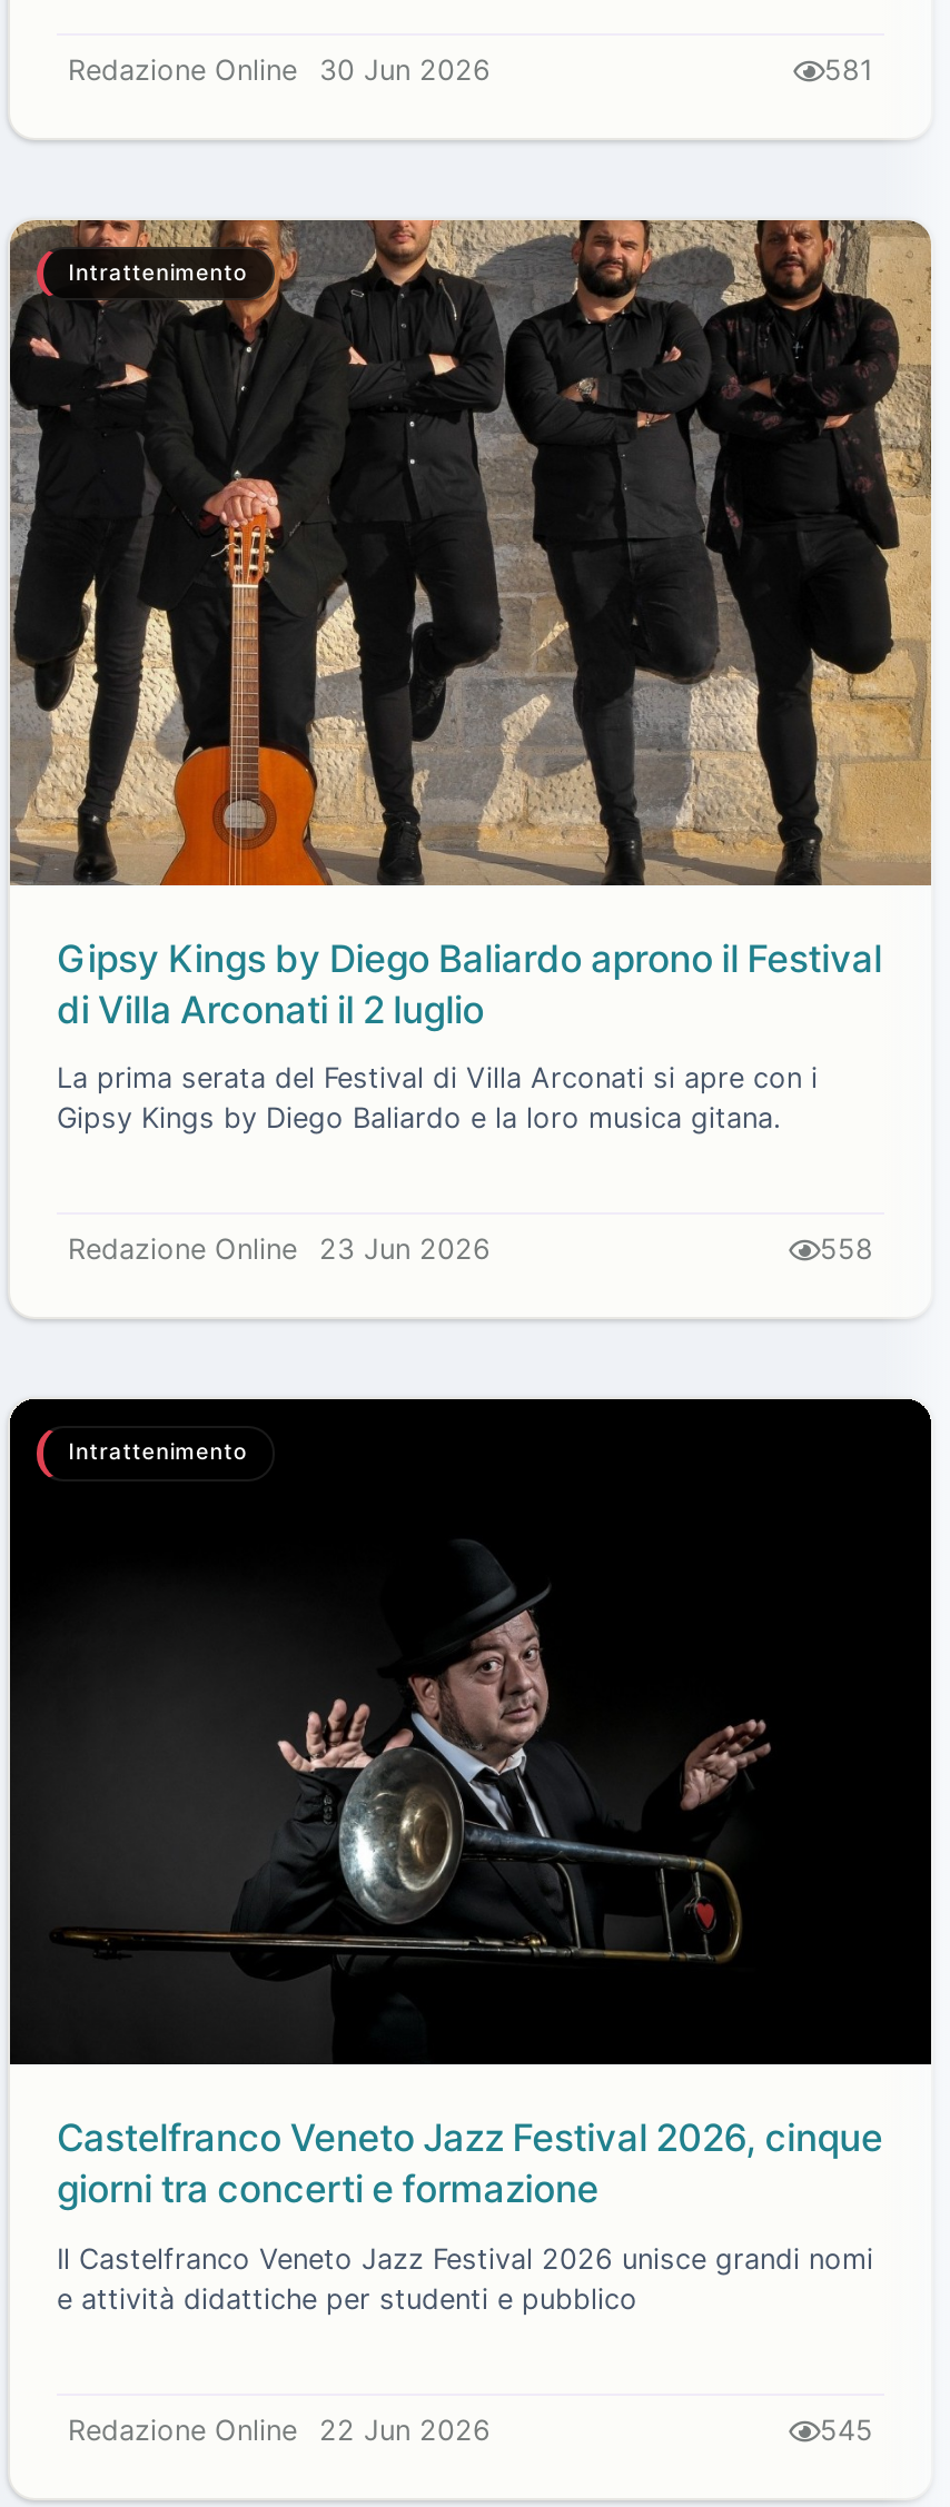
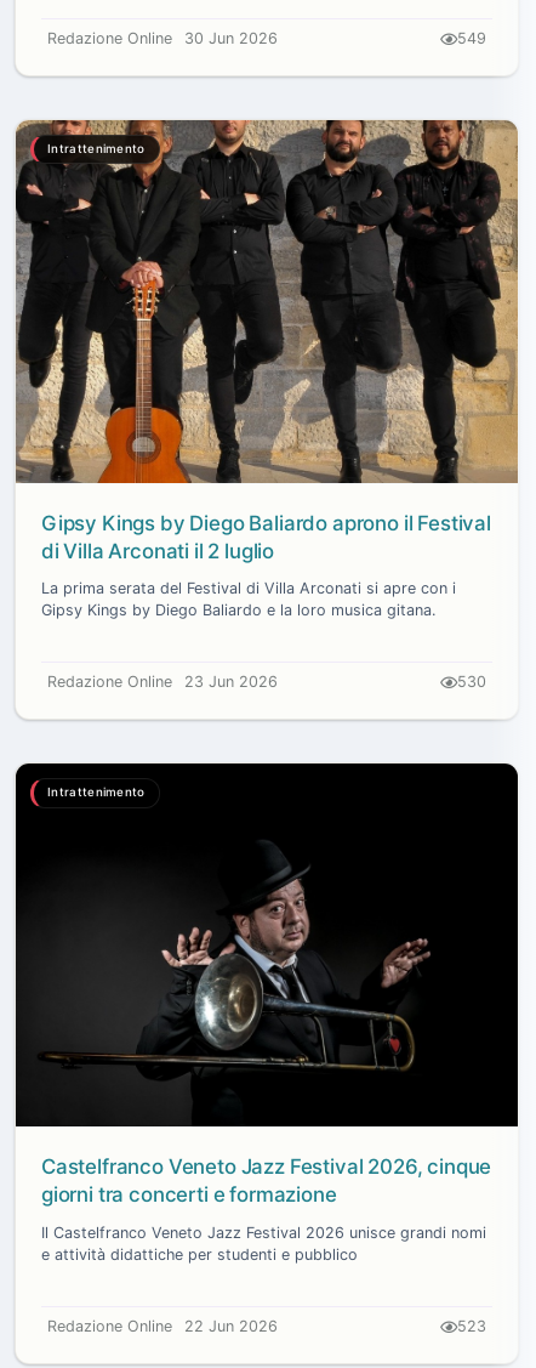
[824,53,873,86] 581 -> [457,29,486,47] 549
[820,1233,873,1266] 558 -> [457,673,486,691] 530
[820,2413,873,2446] 545 -> [457,1317,486,1335] 523

